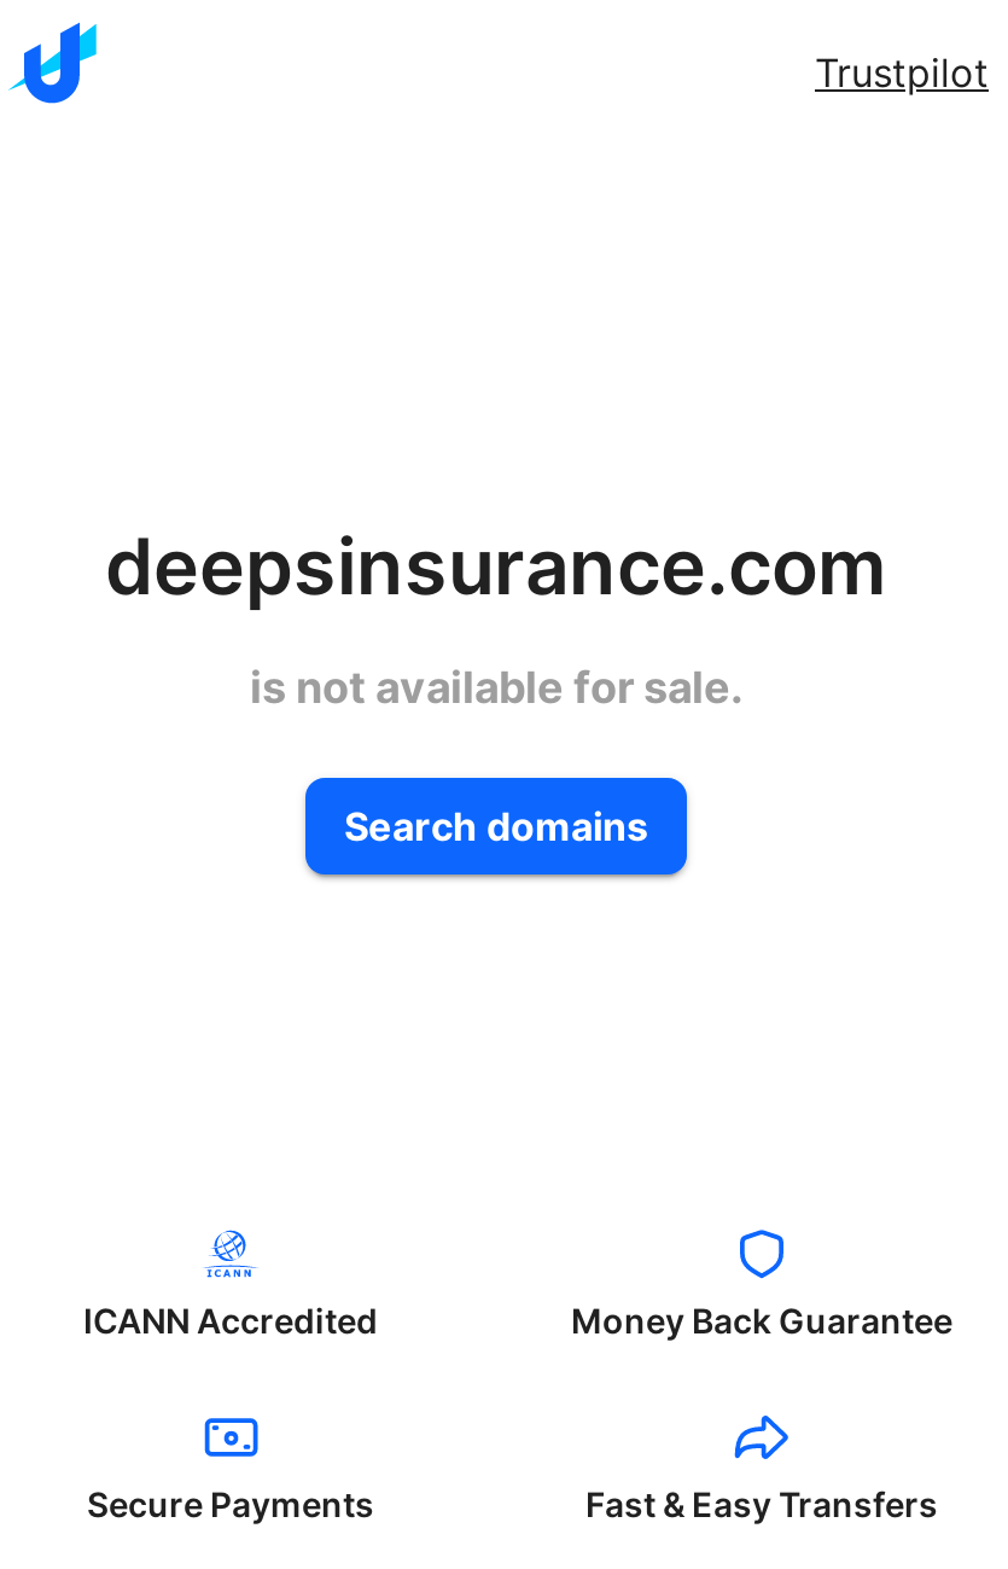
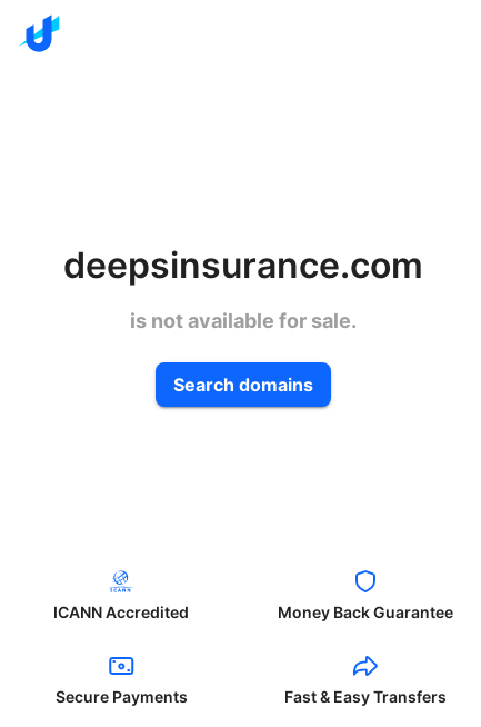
[815,48,989,97] Trustpilot -> none

